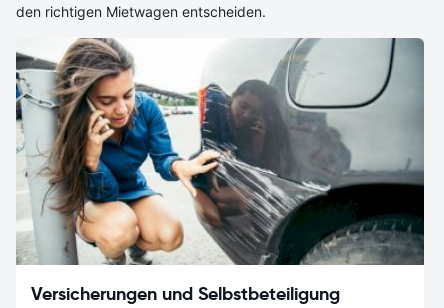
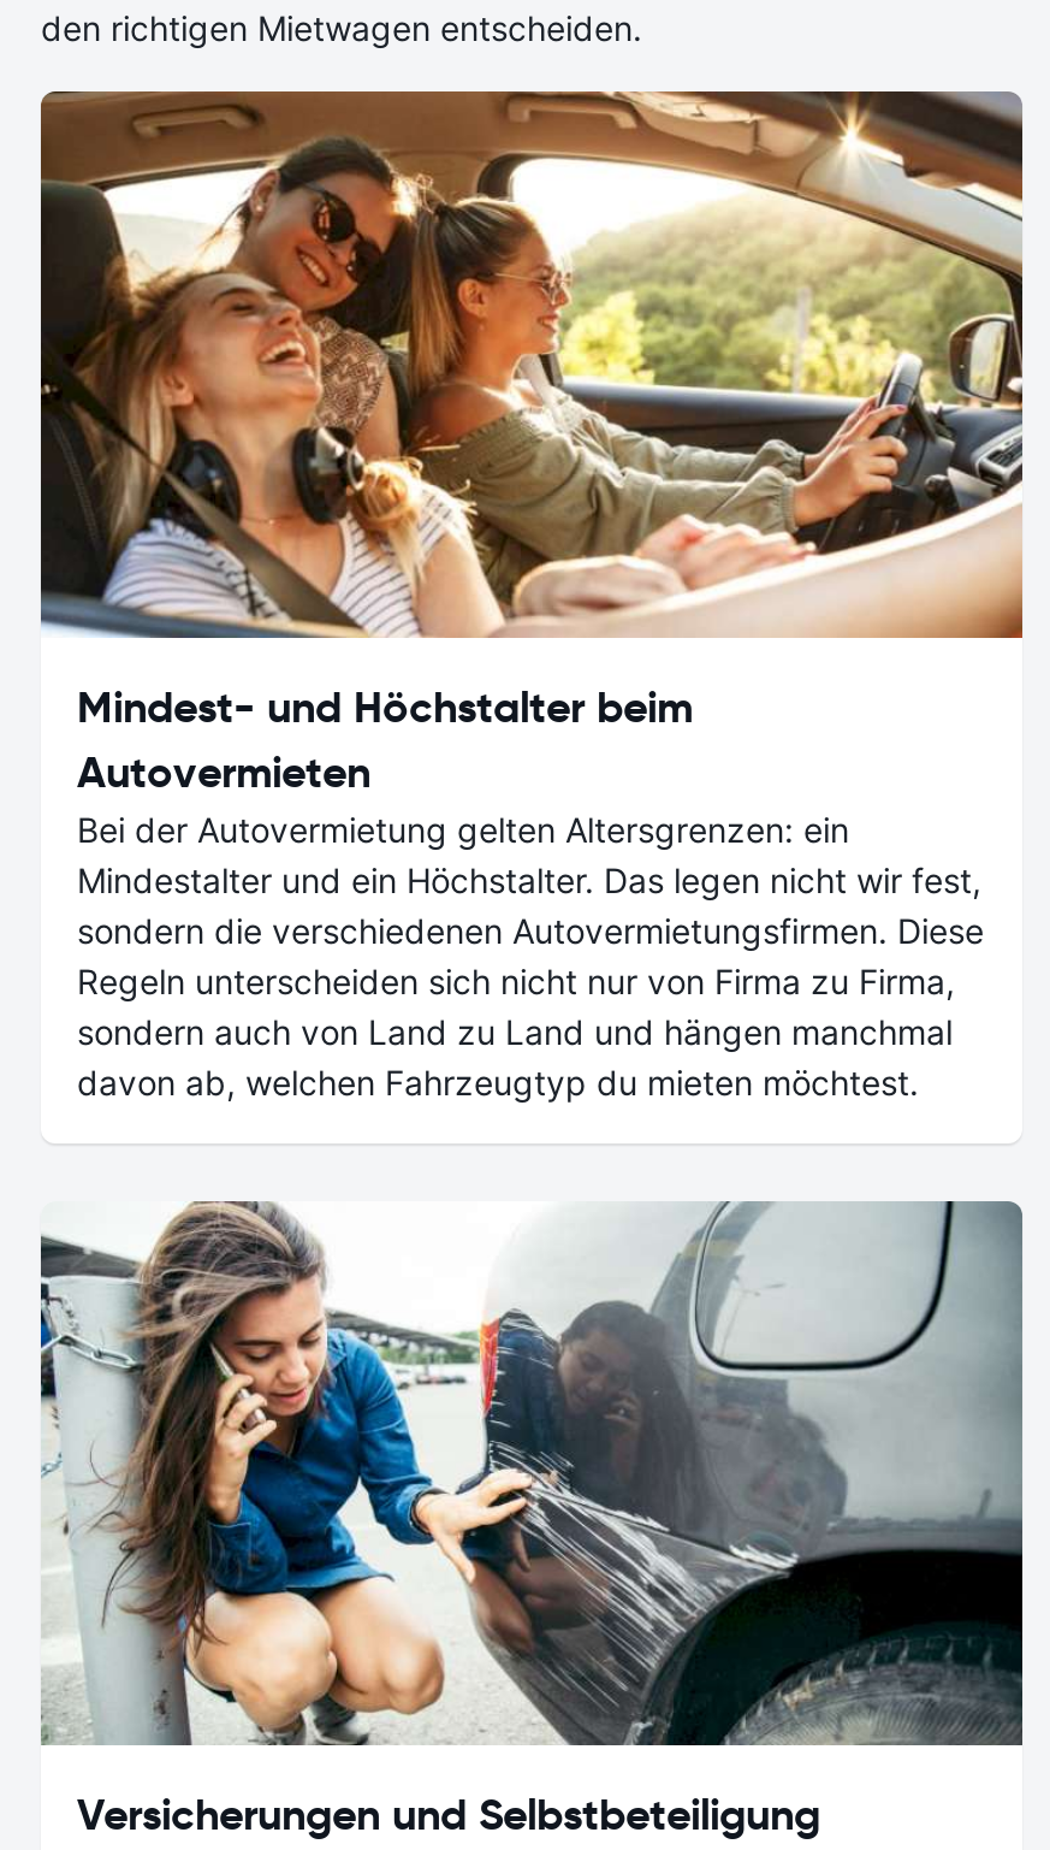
none -> [38,89,1025,1102] [image] | Mindest- und Höchstalter beim | Autovermieten | Bei der Autovermietung gelten Altersgrenzen: ein | Mindestalter und ein Höchstalter. Das legen nicht wir fest, | sondern die verschiedenen Autovermietungsfirmen. Diese | Regeln unterscheiden sich nicht nur von Firma zu Firma, | sondern auch von Land zu Land und hängen manchmal | davon ab, welchen Fahrzeugtyp du mieten möchtest.

